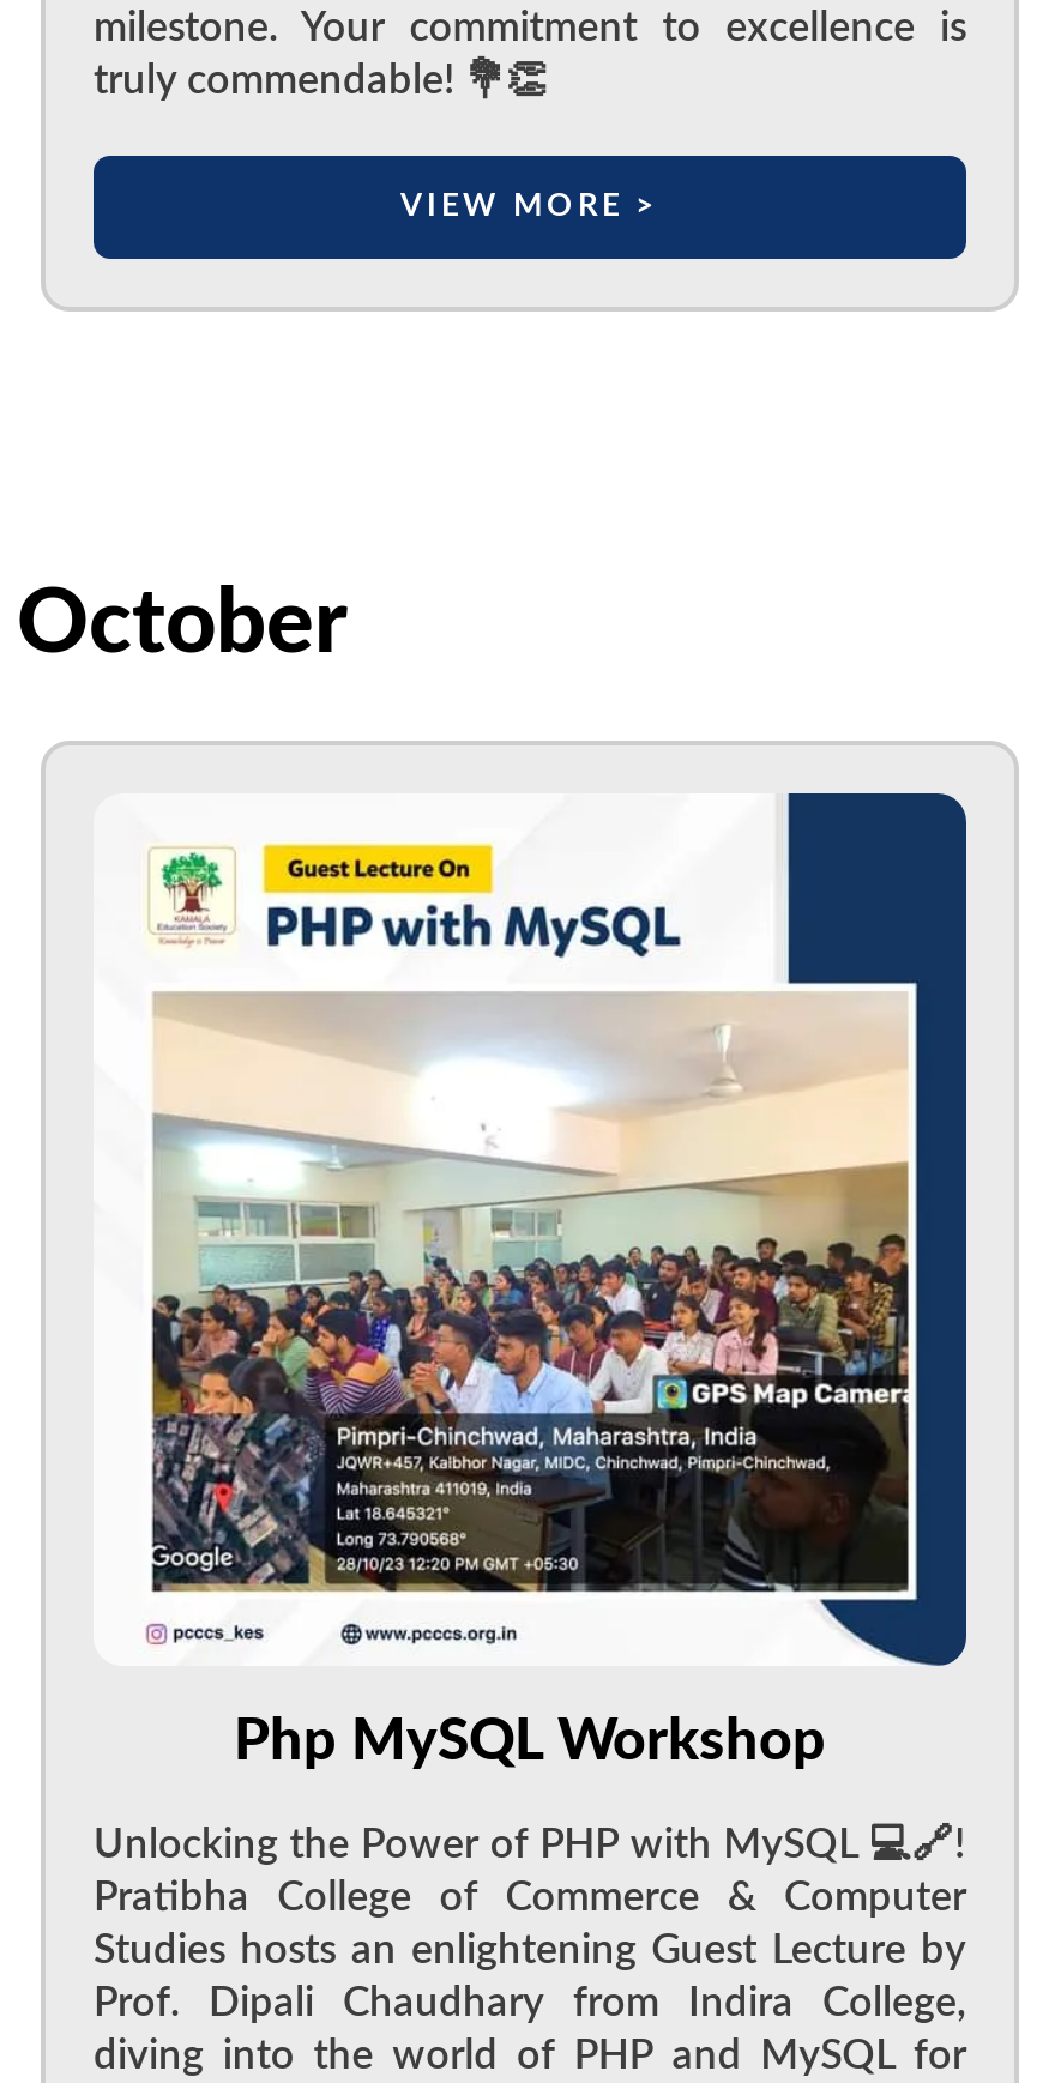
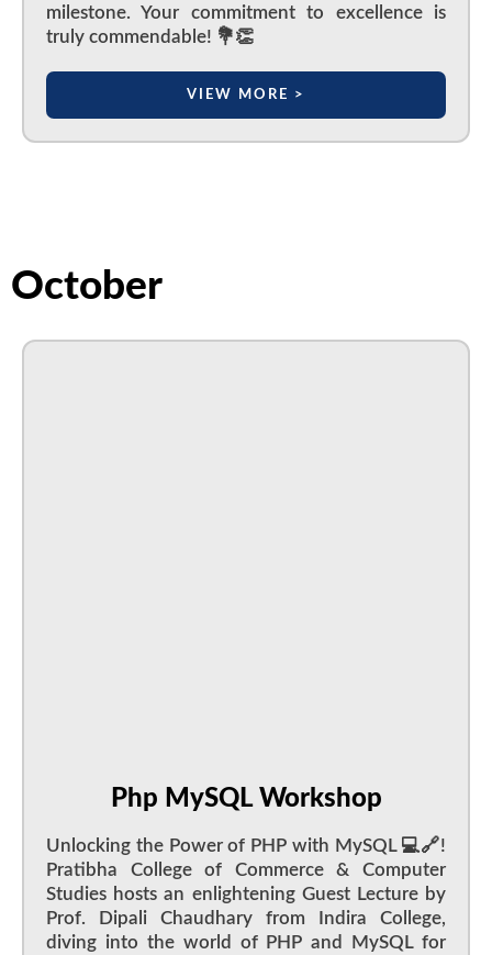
[146,791,969,1668] [image] -> none

